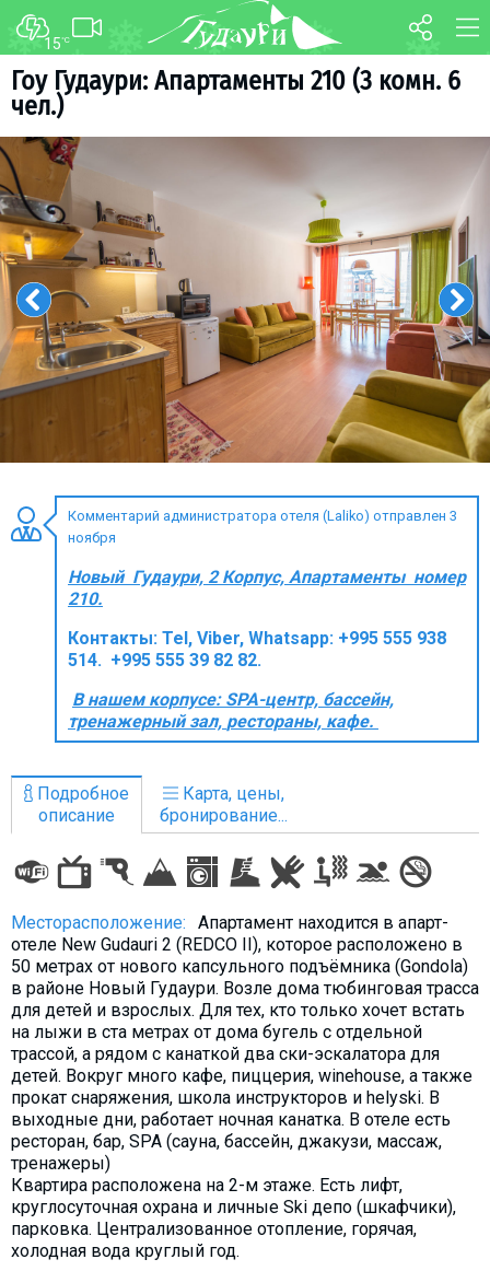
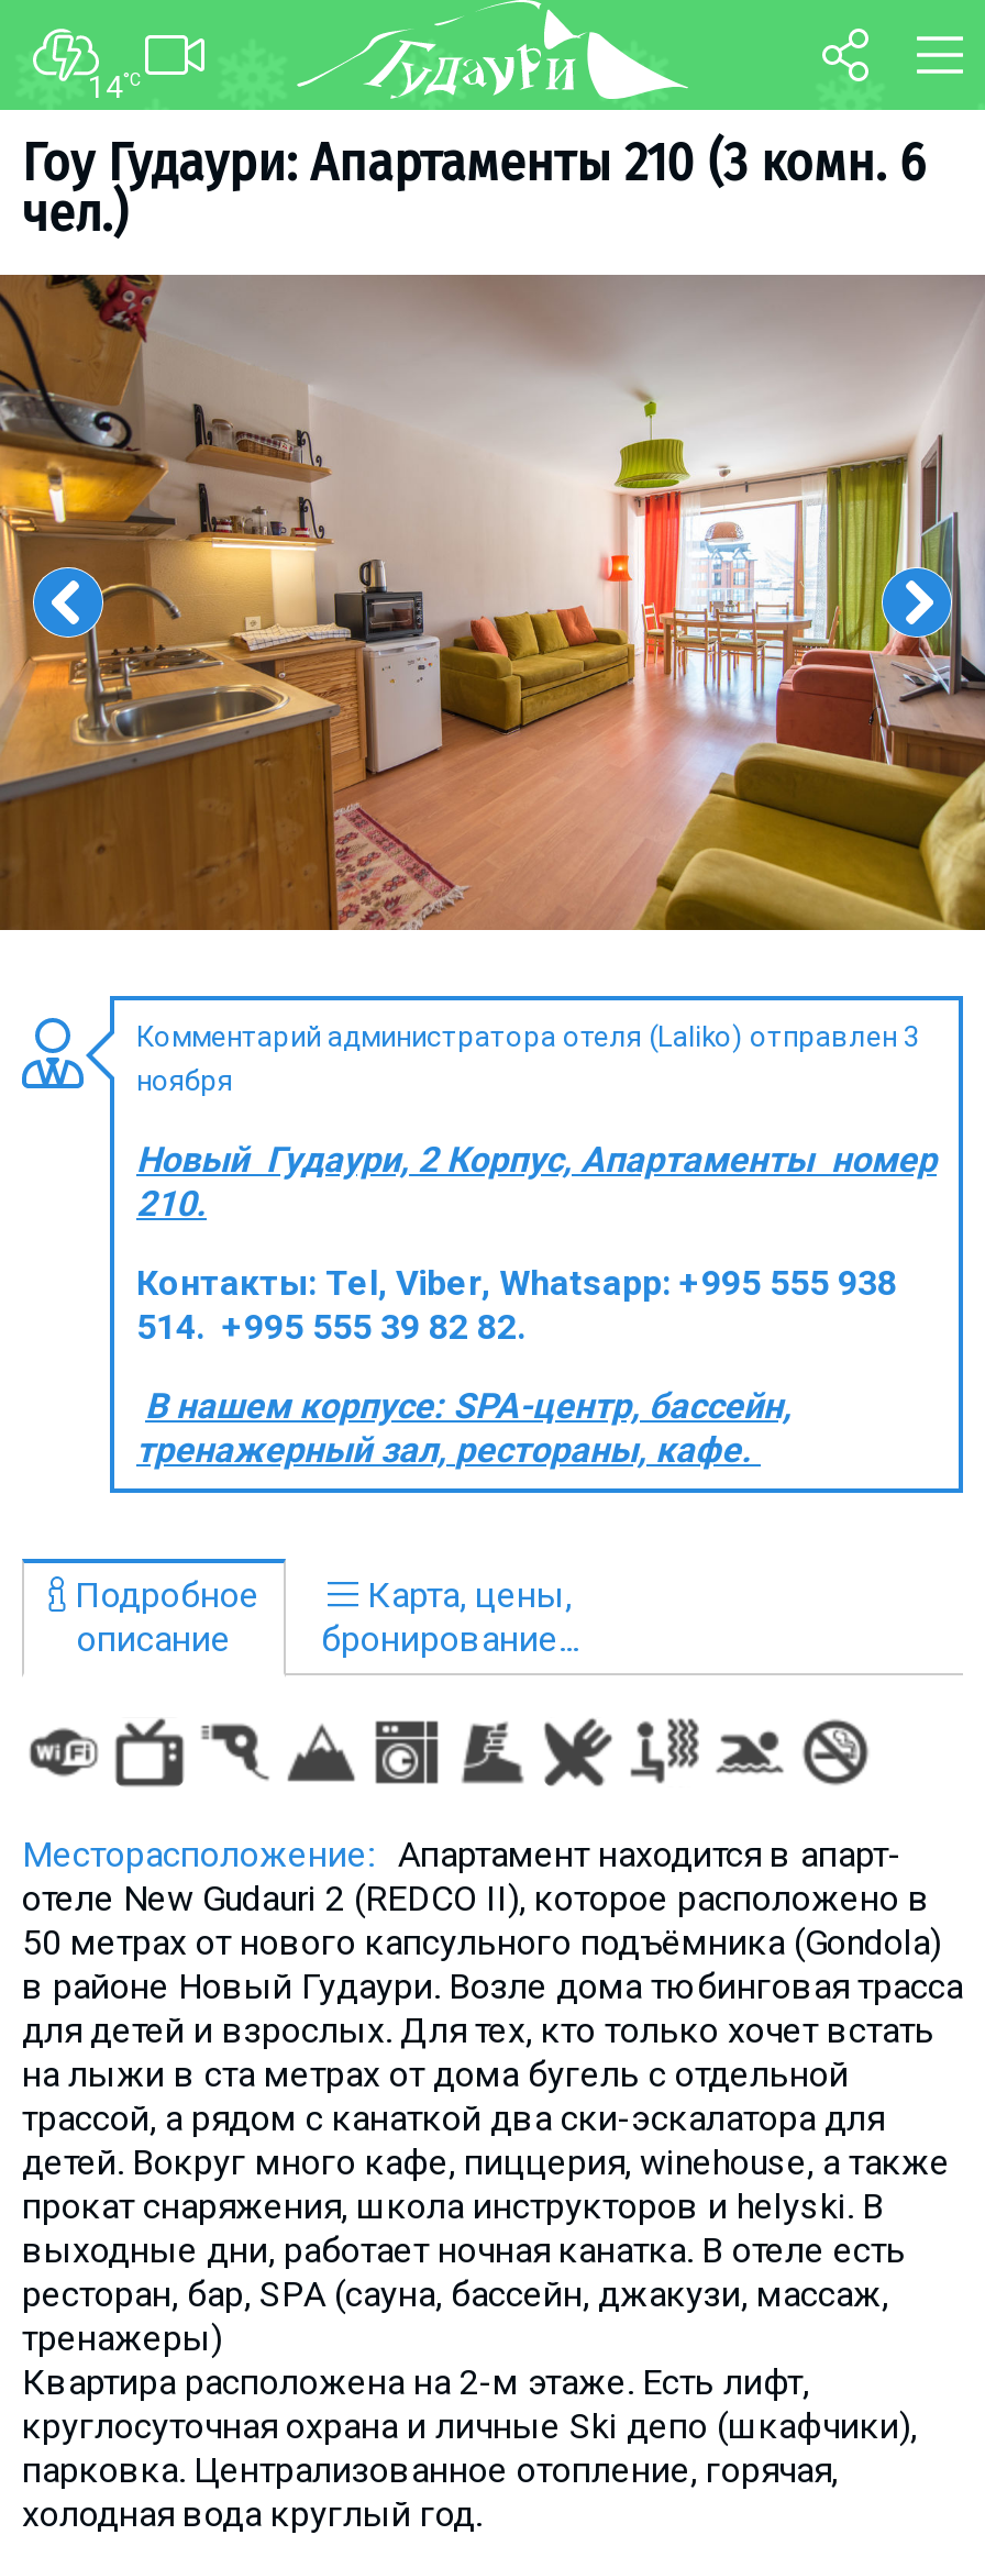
[44,35,70,53] 15°C -> [88,70,141,106] 14°C

